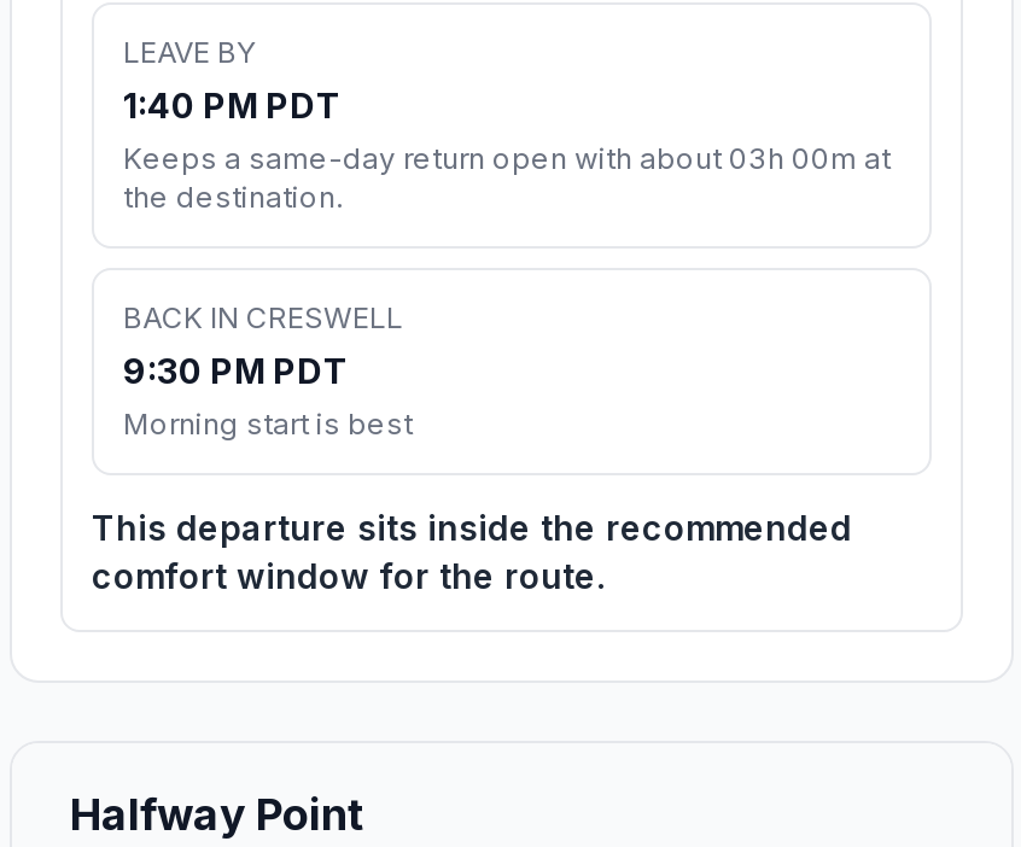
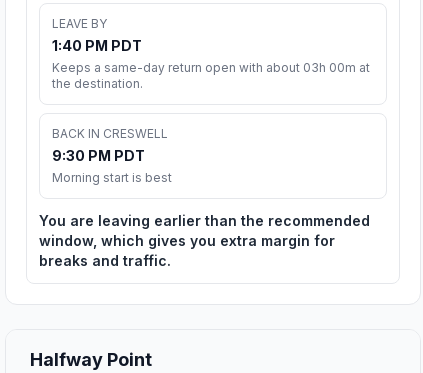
[92,507,852,597] This departure sits inside the recommended | comfort window for the route. -> [39,212,370,269] You are leaving earlier than the recommended | window, which gives you extra margin for | breaks and traffic.

